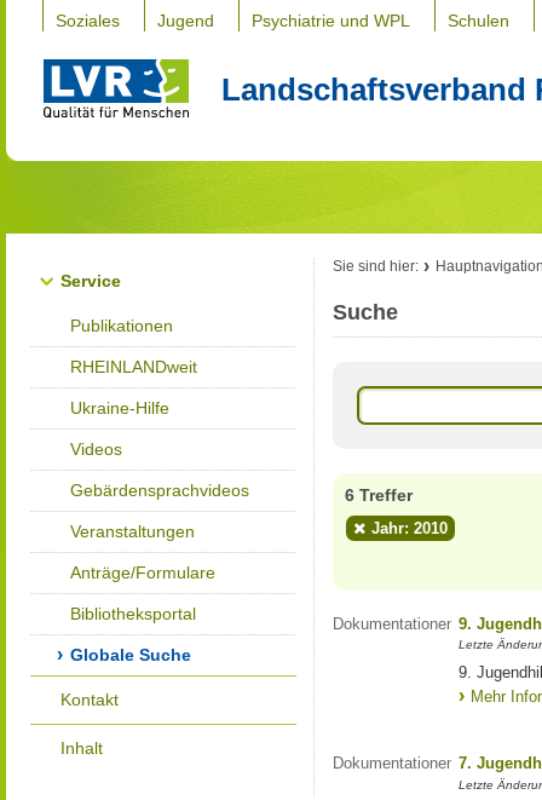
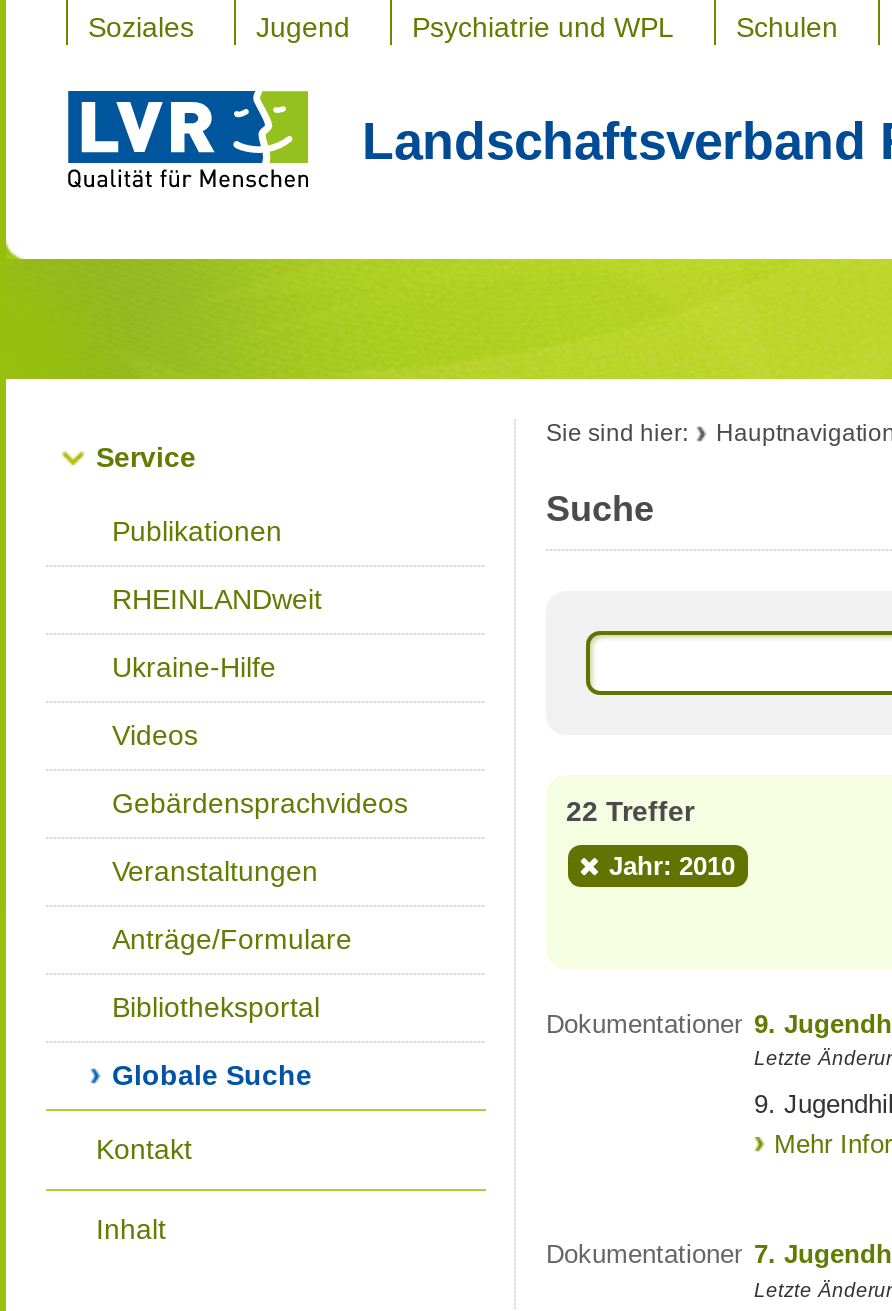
[345,485,413,505] 6 Treffer -> [566,795,694,827] 22 Treffer

